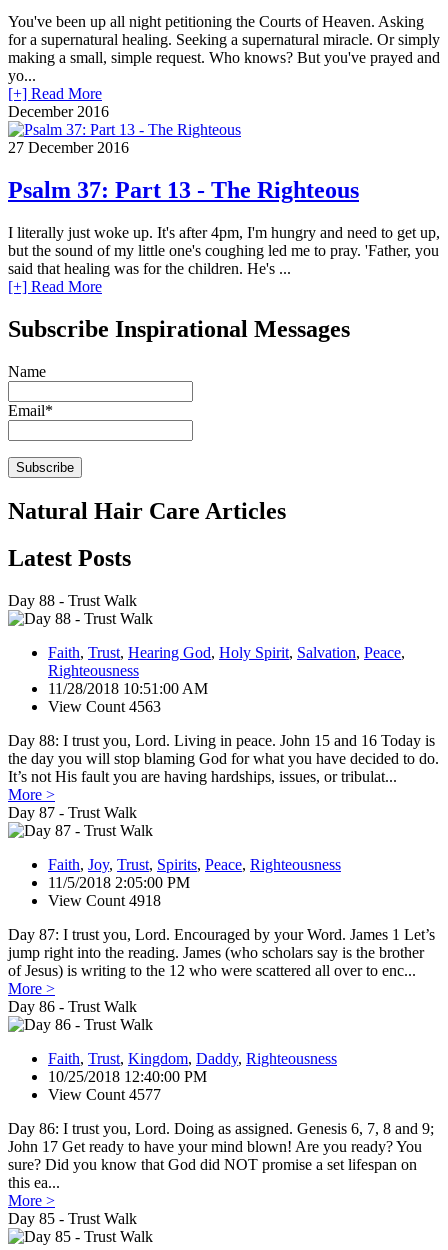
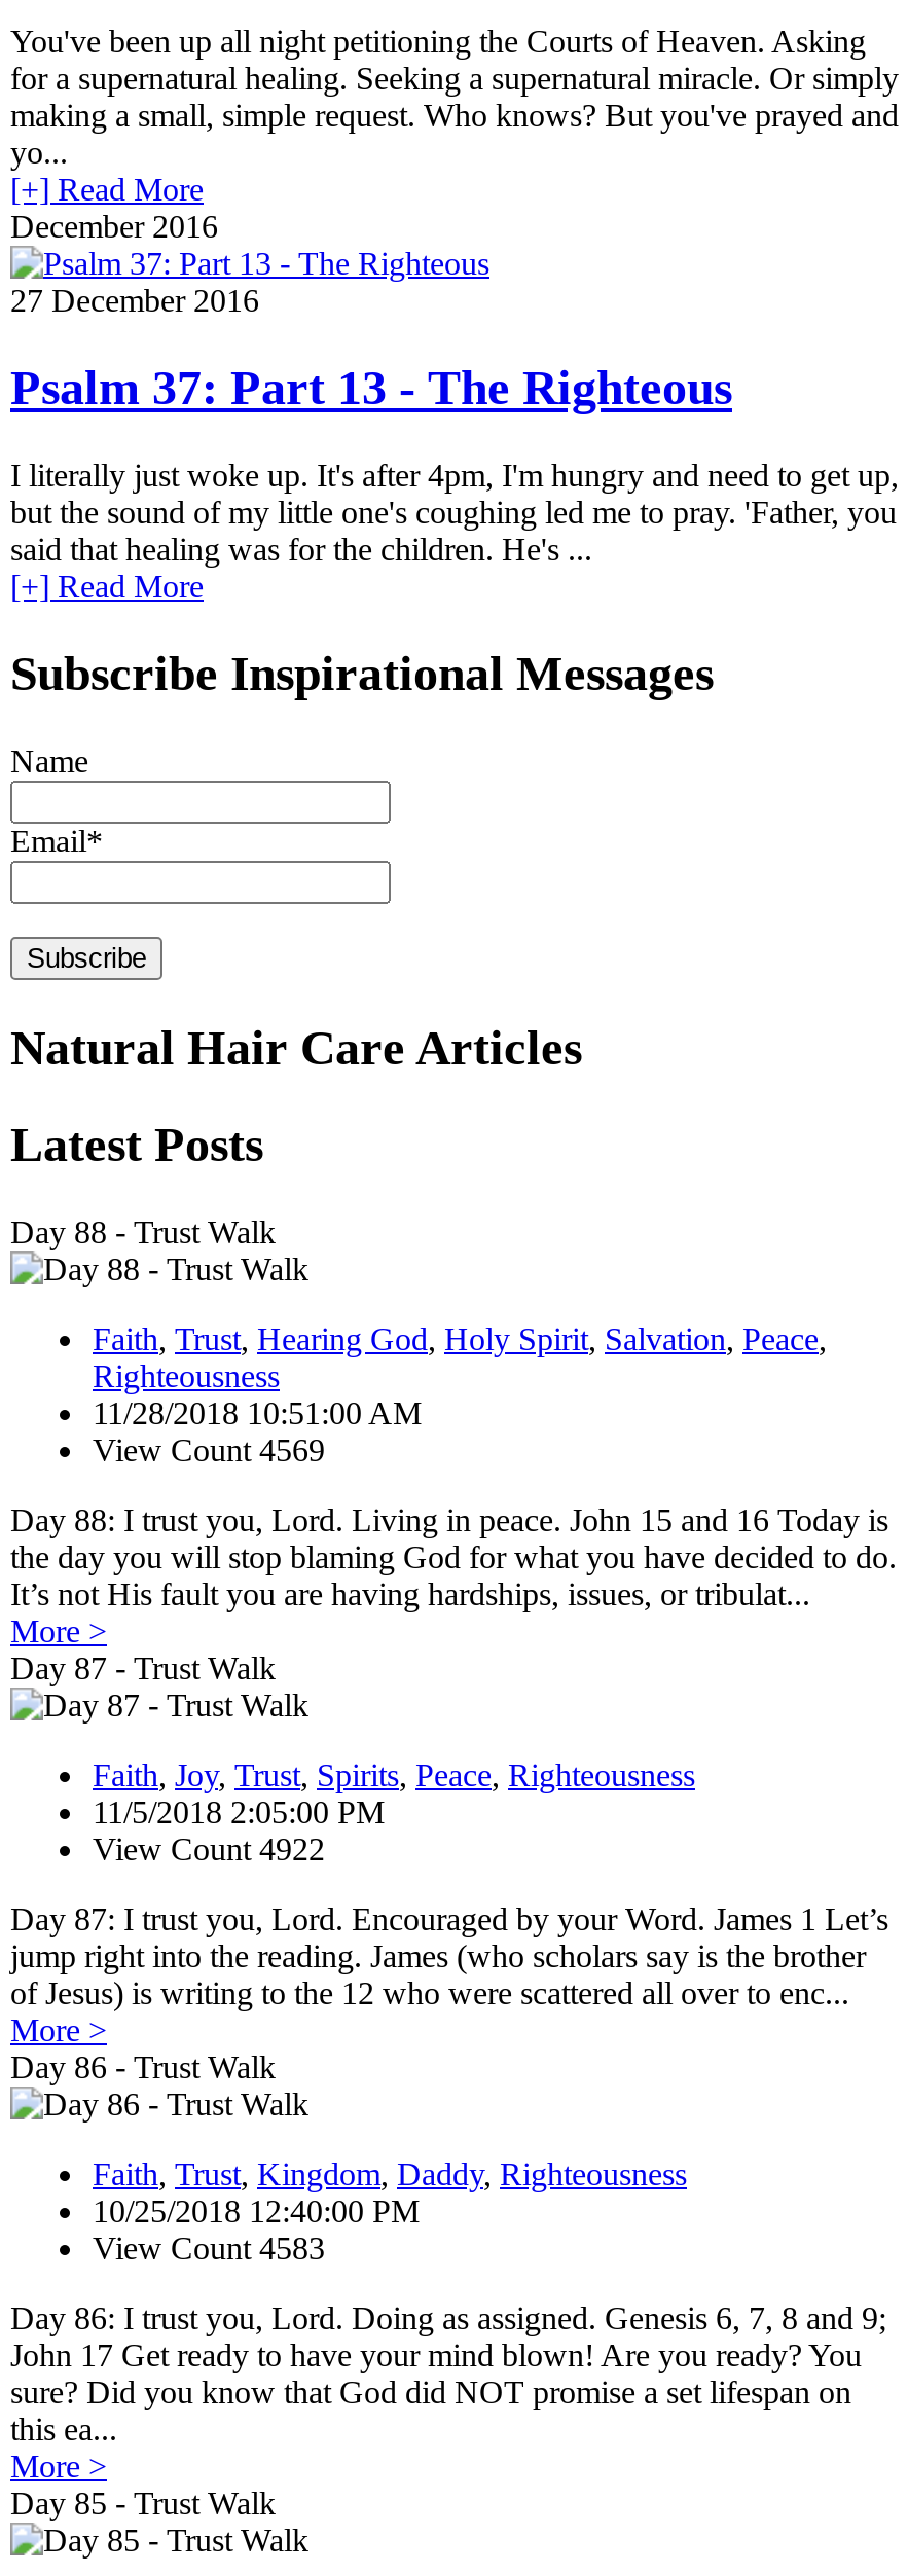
[48,698,161,715] View Count 4563 -> [93,1432,325,1467] View Count 4569
[48,892,161,909] View Count 4918 -> [93,1831,325,1866] View Count 4922
[48,1086,161,1103] View Count 4577 -> [93,2230,325,2265] View Count 4583

